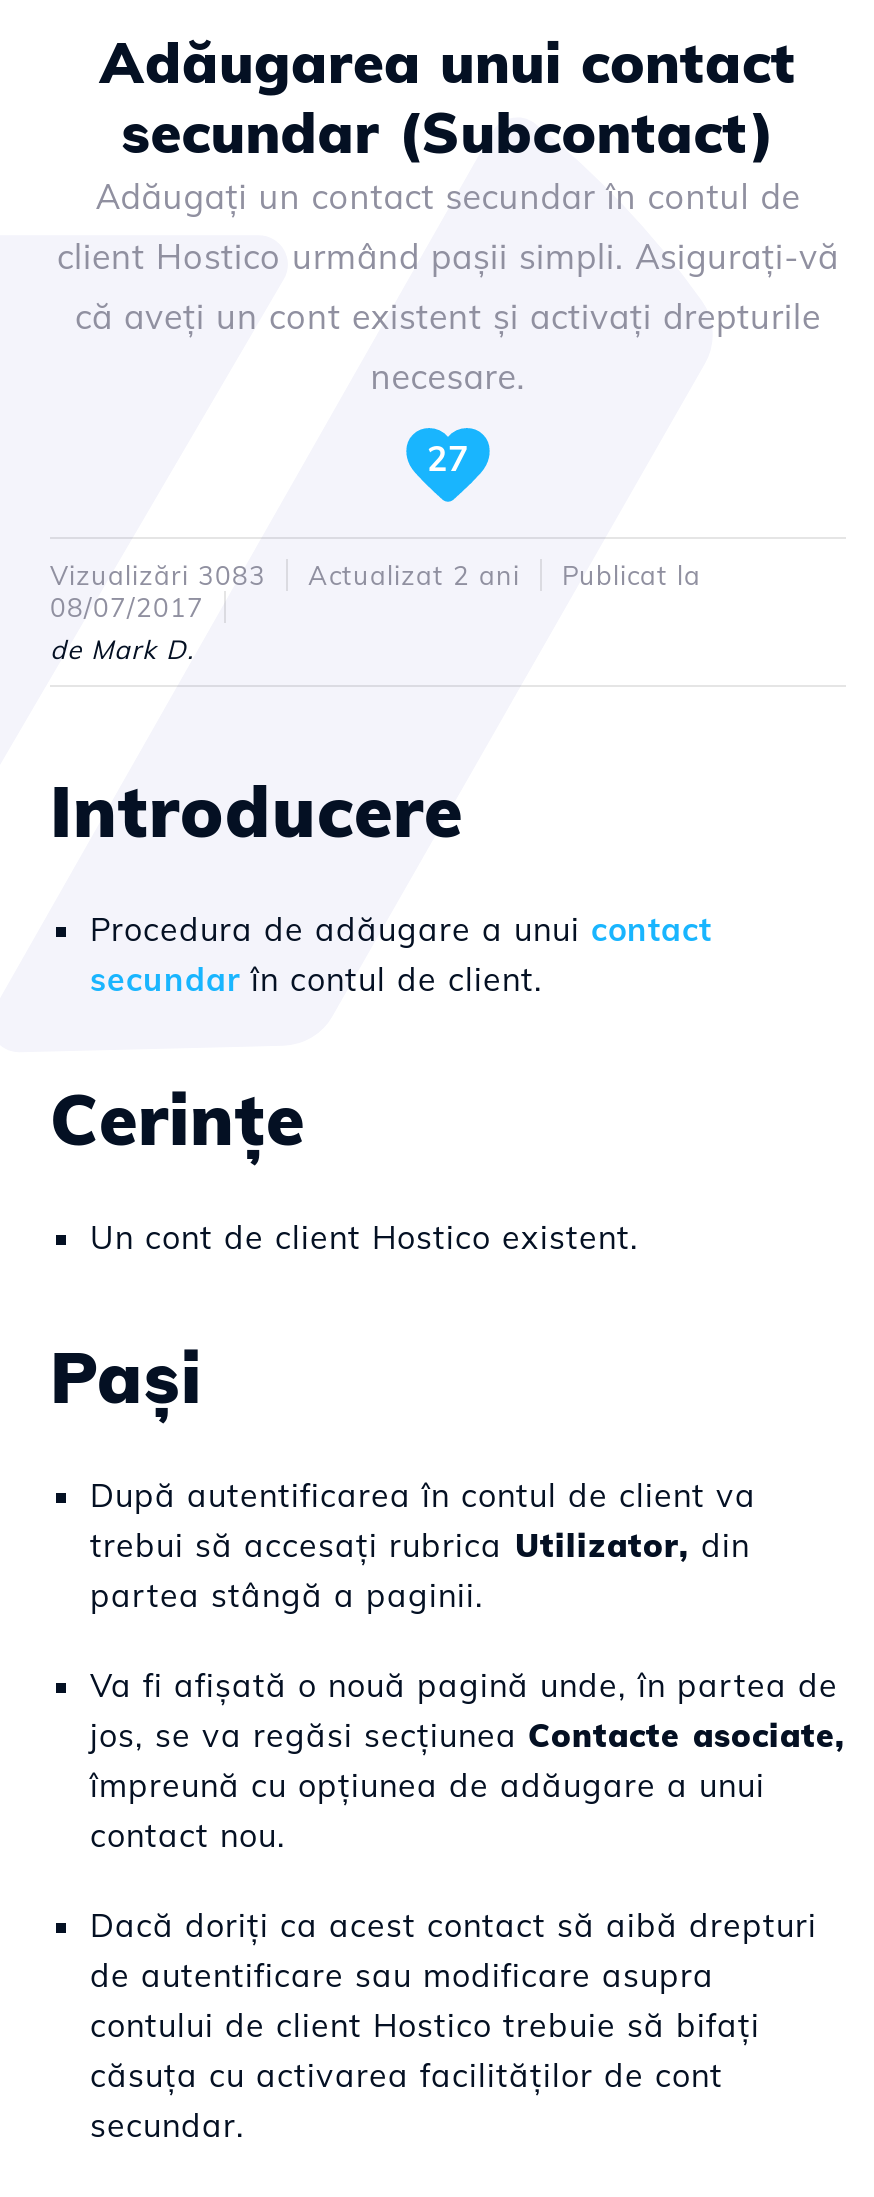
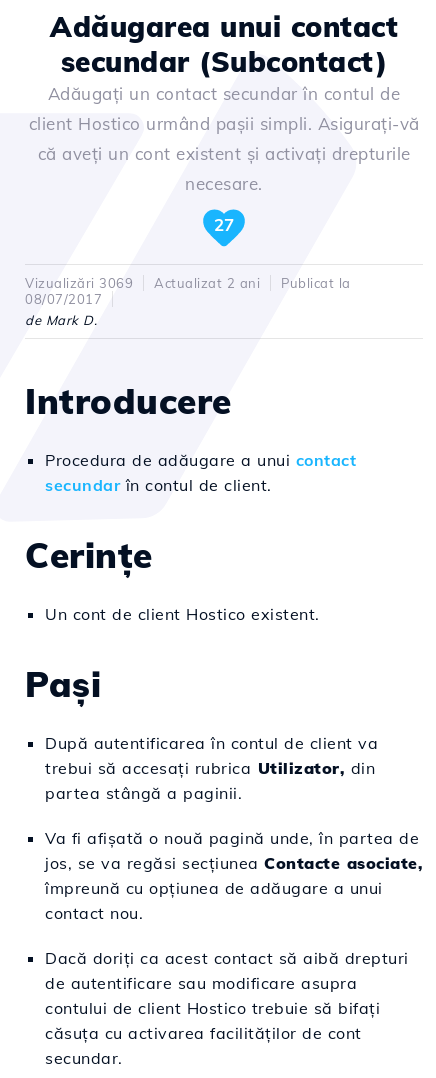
[50,559,701,591] Vizualizări 3083 Actualizat 2 ani Publicat la -> [25,275,350,291] Vizualizări 3069 Actualizat 2 ani Publicat la

